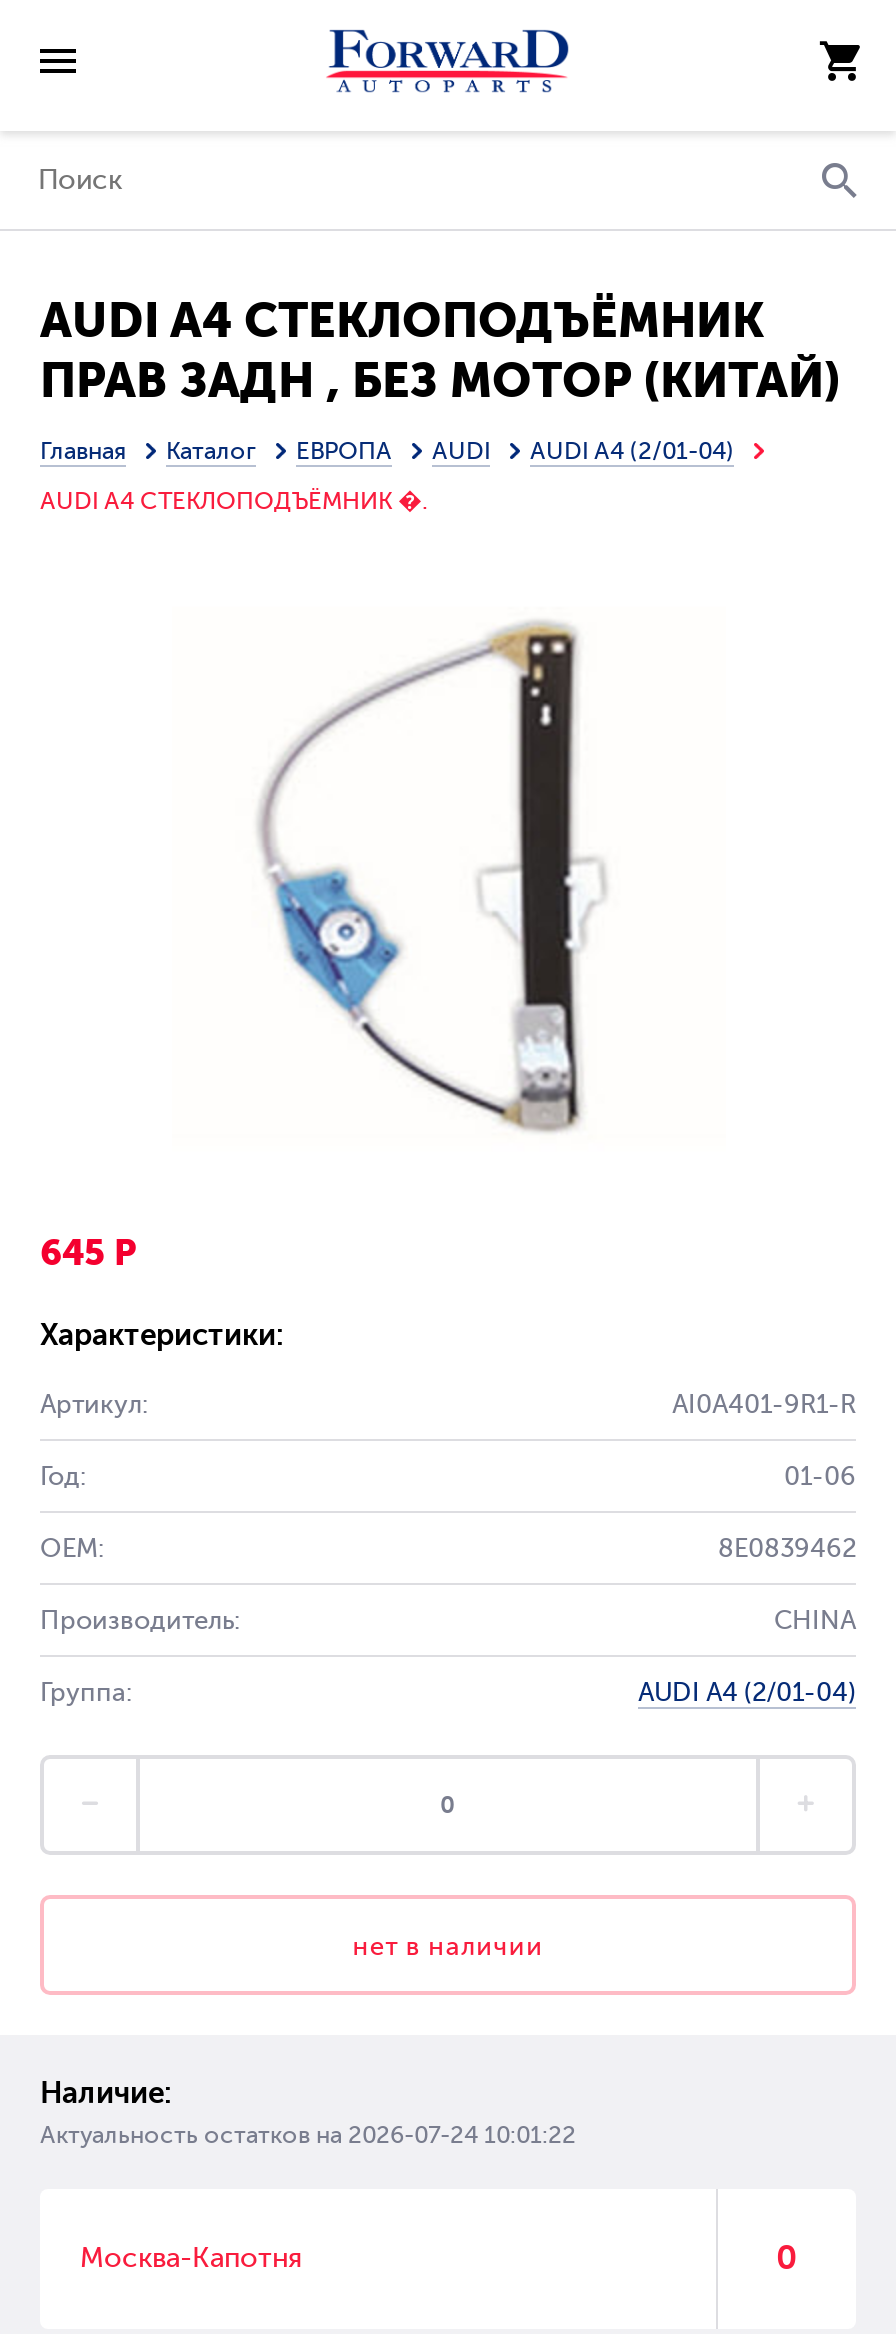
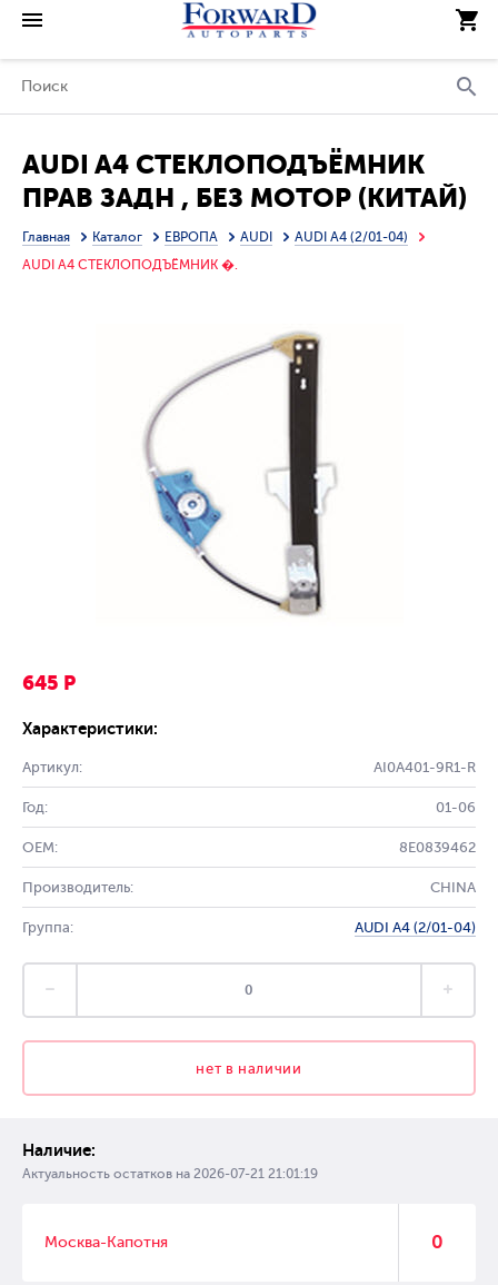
[40,2121,576,2149] Актуальность остатков на 2026-07-24 10:01:22 -> [22,1166,318,1182] Актуальность остатков на 2026-07-21 21:01:19

